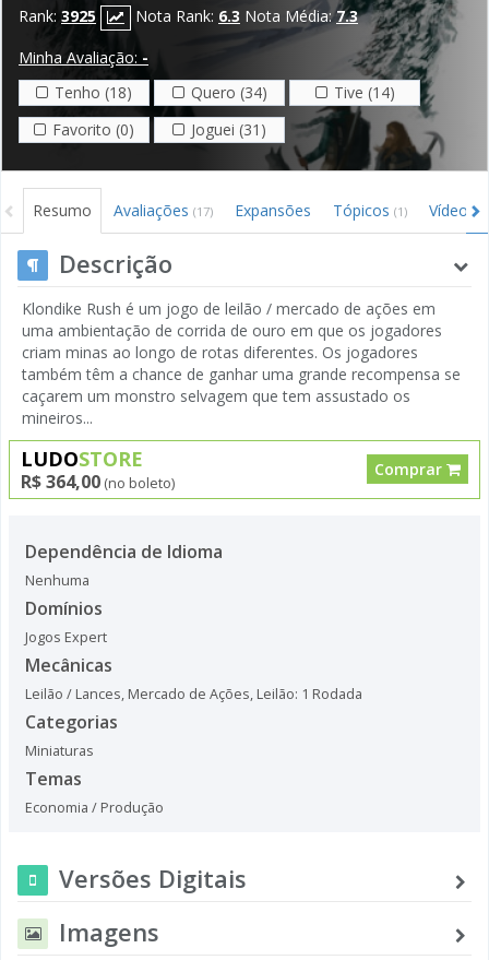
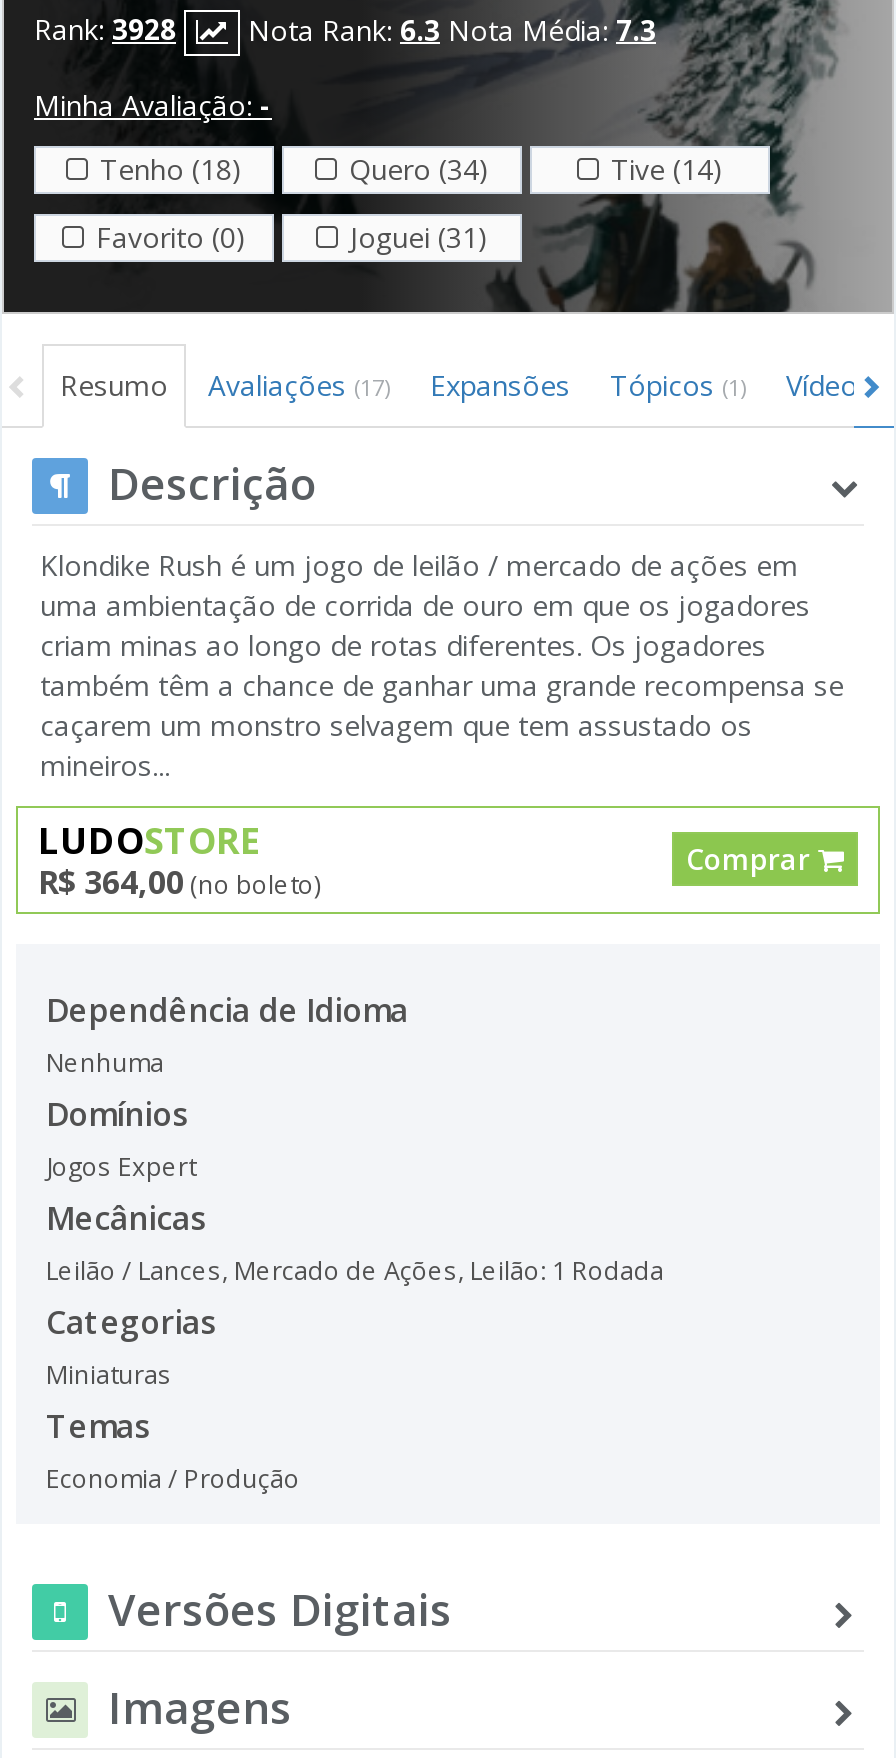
[19,5,358,26] Rank: 3925 Nota Rank: 6.3 Nota Média: 7.3 -> [34,10,656,48] Rank: 3928 Nota Rank: 6.3 Nota Média: 7.3

